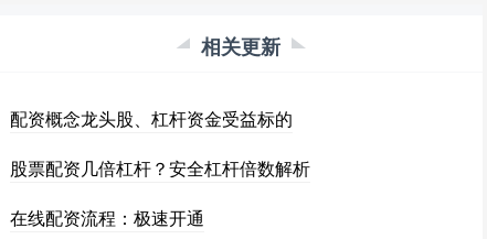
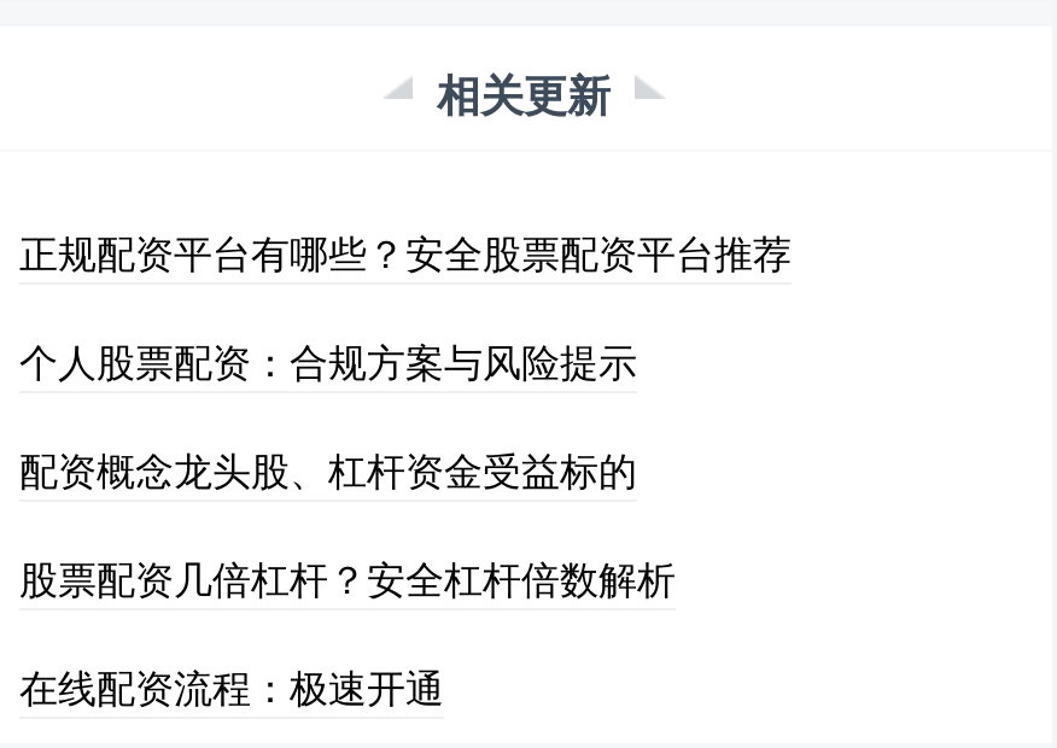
none -> [19,225,792,389] 正规配资平台有哪些？安全股票配资平台推荐 | 个人股票配资：合规方案与风险提示

